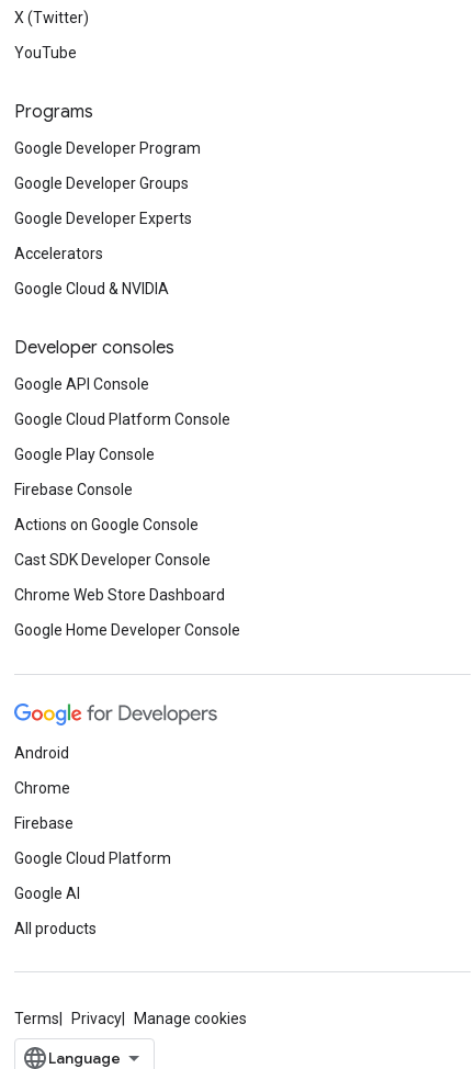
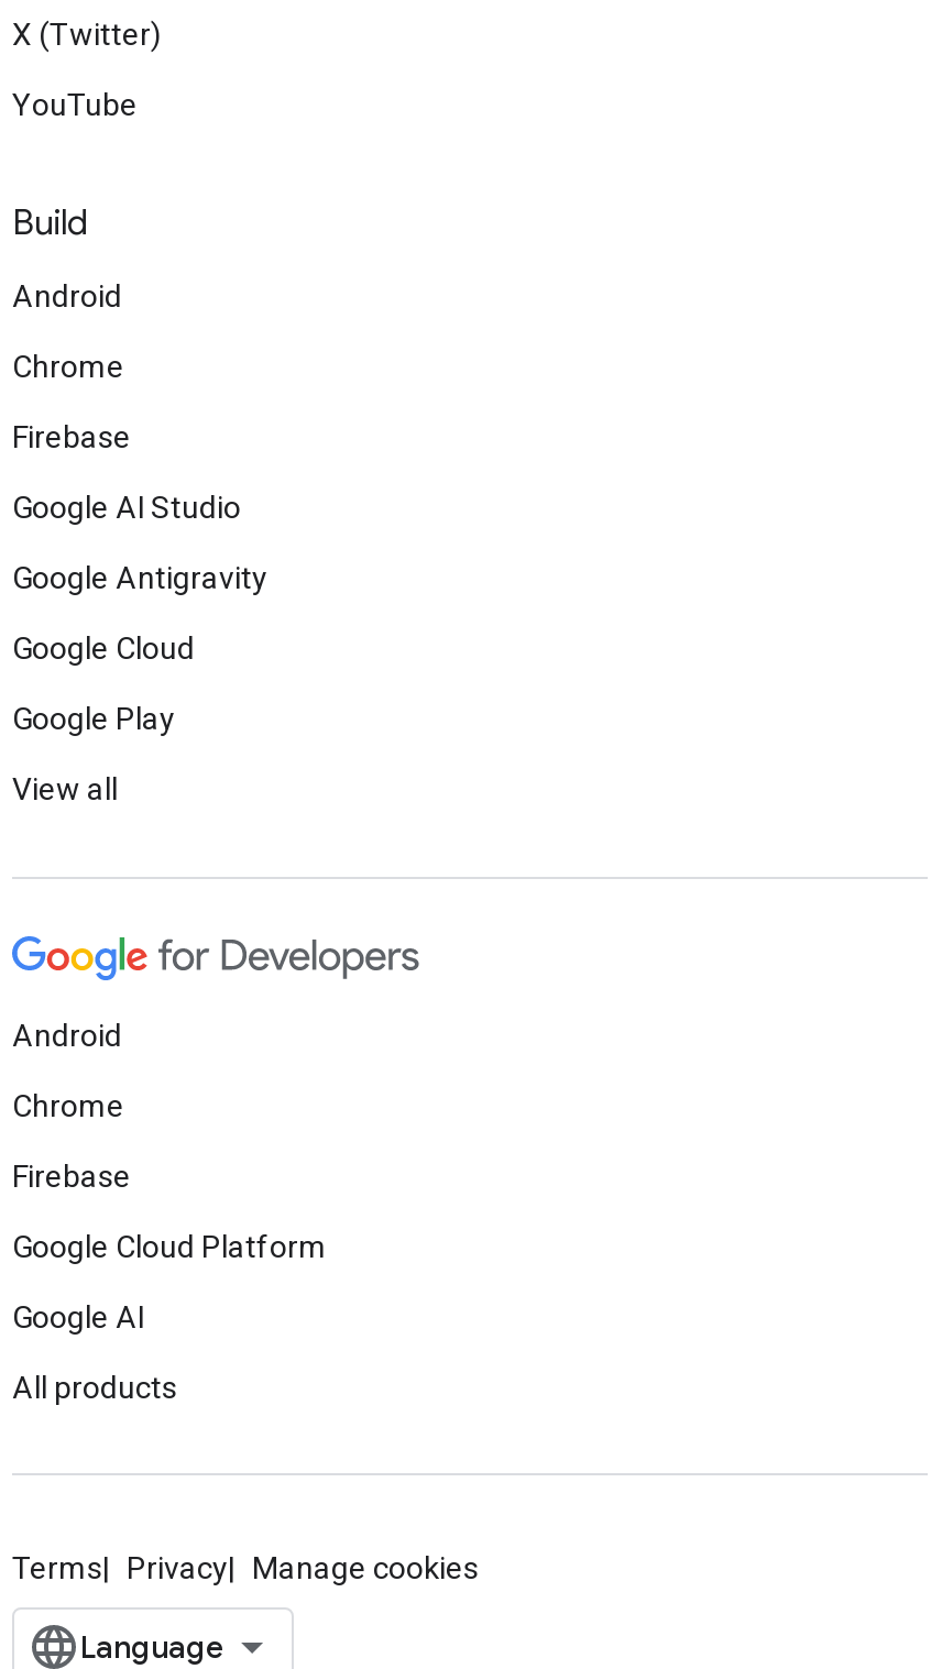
[14,101,240,639] Programs | Google Developer Program | Google Developer Groups | Google Developer Experts | Accelerators | Google Cloud & NVIDIA | Developer consoles | Google API Console | Google Cloud Platform Console | Google Play Console | Firebase Console | Actions on Google Console | Cast SDK Developer Console | Chrome Web Store Dashboard | Google Home Developer Console -> [12,201,267,806] Build | Android | Chrome | Firebase | Google AI Studio | Google Antigravity | Google Cloud | Google Play | View all

